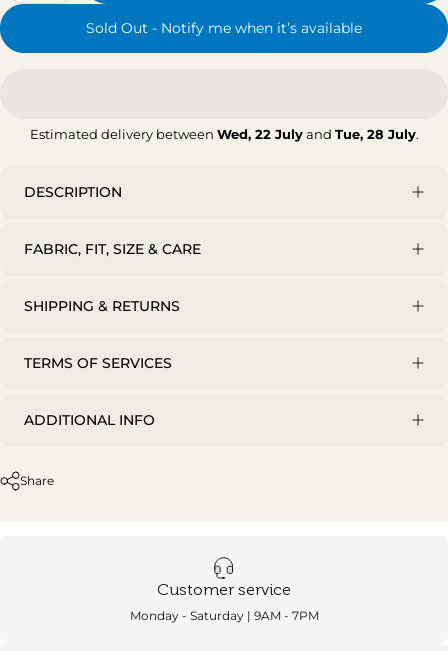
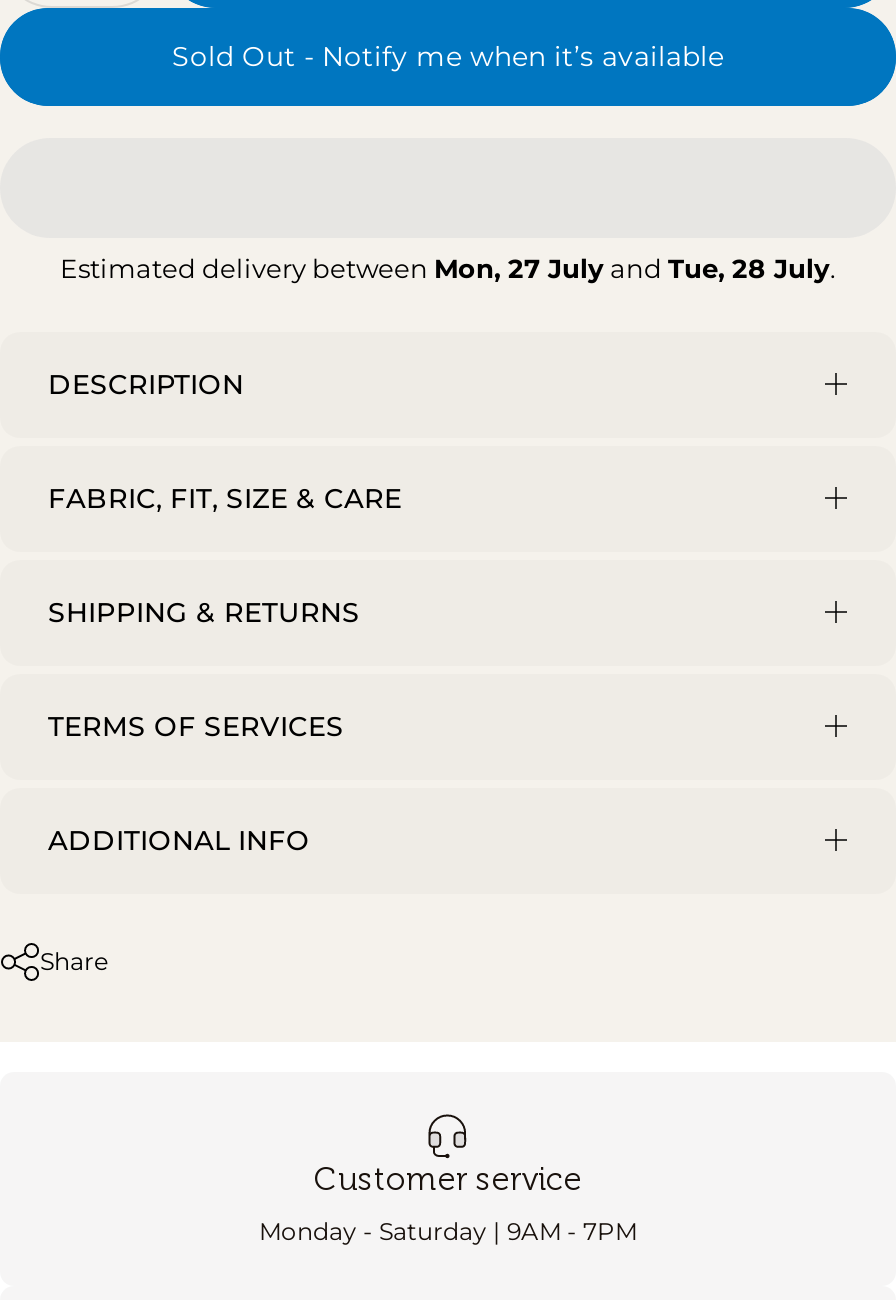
[29,125,418,141] Estimated delivery between Wed, 22 July and Tue, 28 July. -> [60,251,836,283] Estimated delivery between Mon, 27 July and Tue, 28 July.

